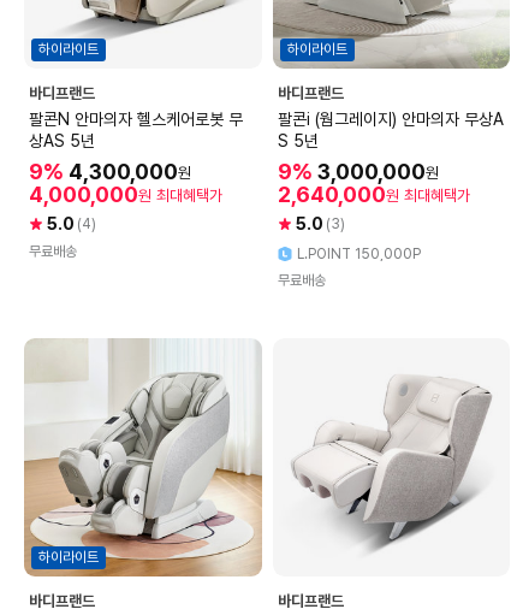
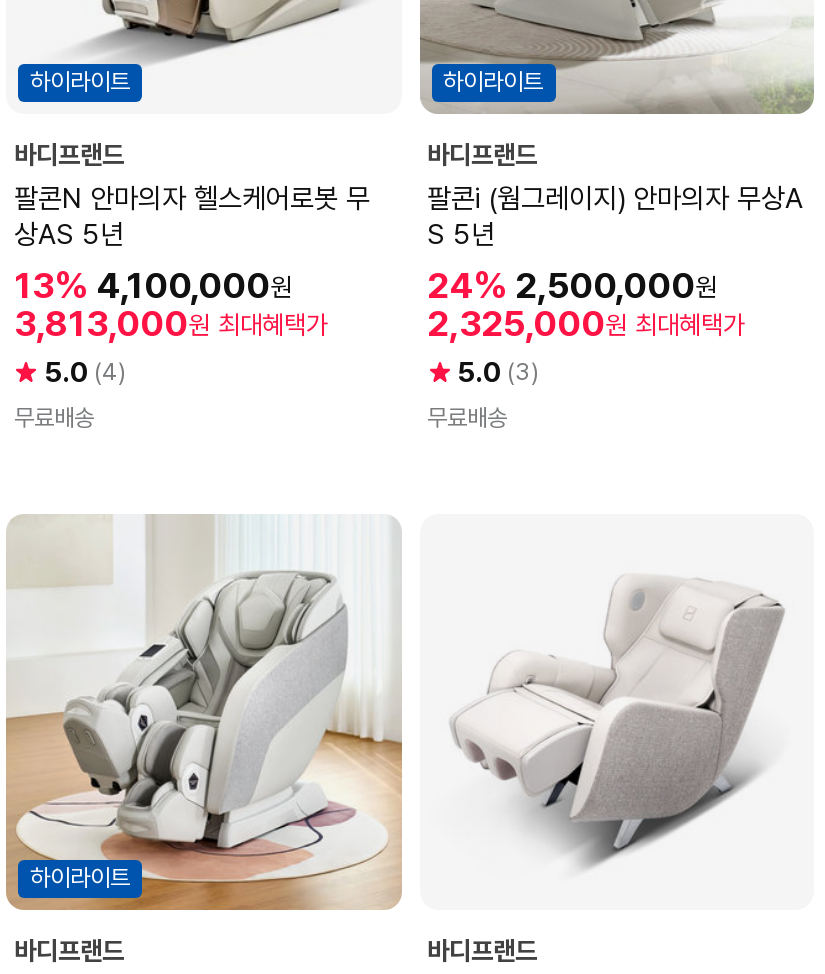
[29,159,191,185] 9% 4,300,000원 -> [14,265,292,307] 13% 4,100,000원
[277,159,438,185] 9% 3,000,000원 -> [427,265,717,307] 24% 2,500,000원
[29,182,222,207] 4,000,000원 최대혜택가 -> [14,303,328,345] 3,813,000원 최대혜택가
[277,182,470,207] 2,640,000원 최대혜택가 -> [427,303,745,345] 2,325,000원 최대혜택가
[296,246,420,263] L.POINT 150,000P -> none

